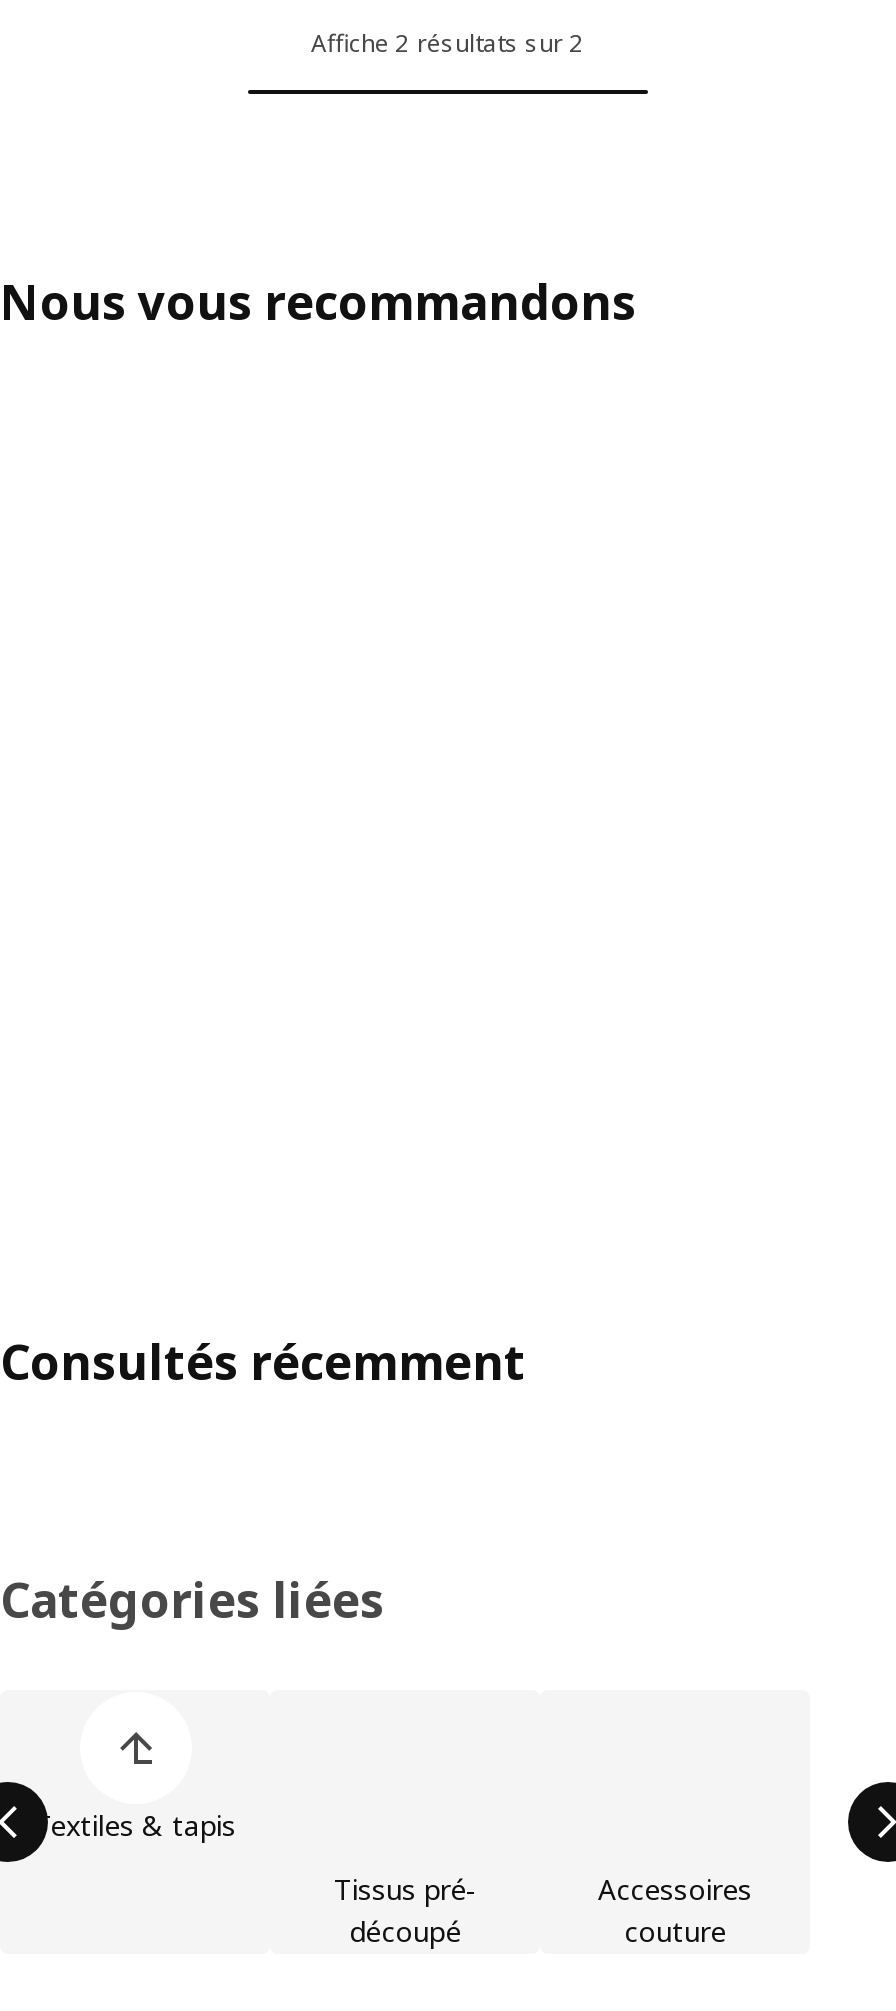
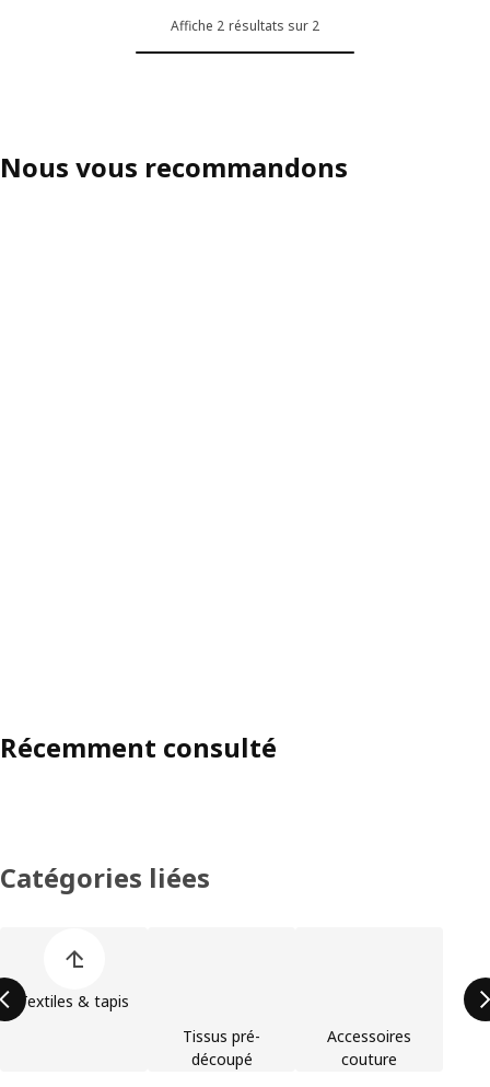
[0,1328,526,1394] Consultés récemment -> [0,729,277,765] Récemment consulté

